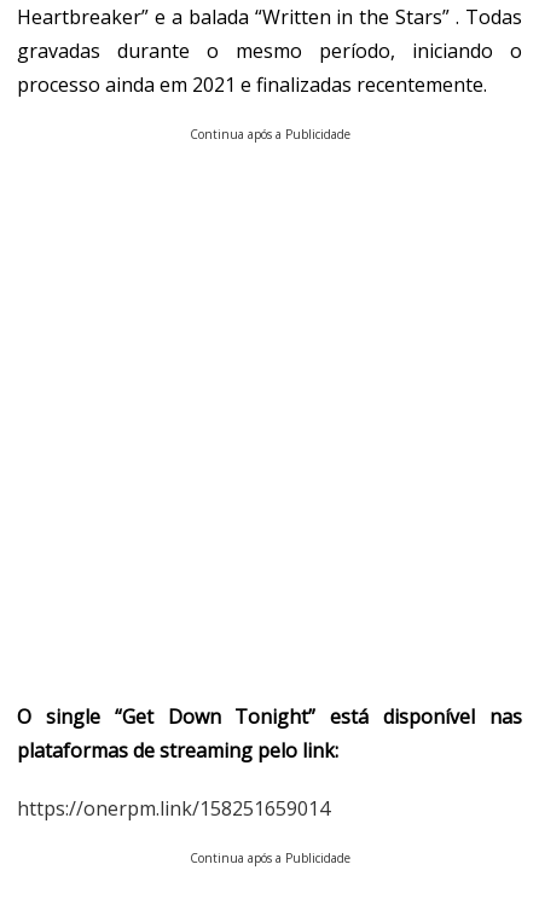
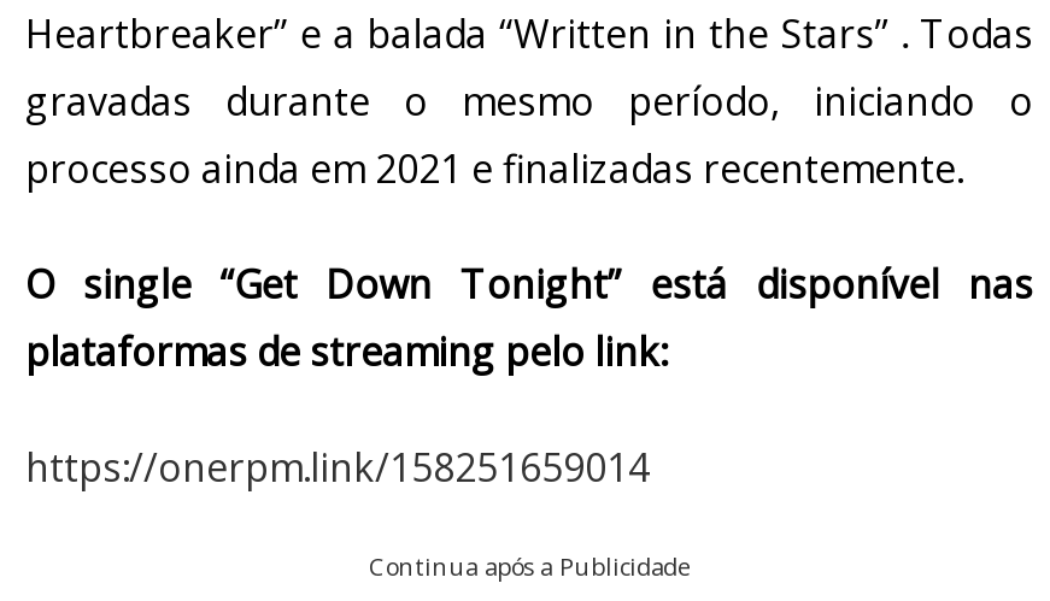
[189,126,350,143] Continua após a Publicidade -> none

